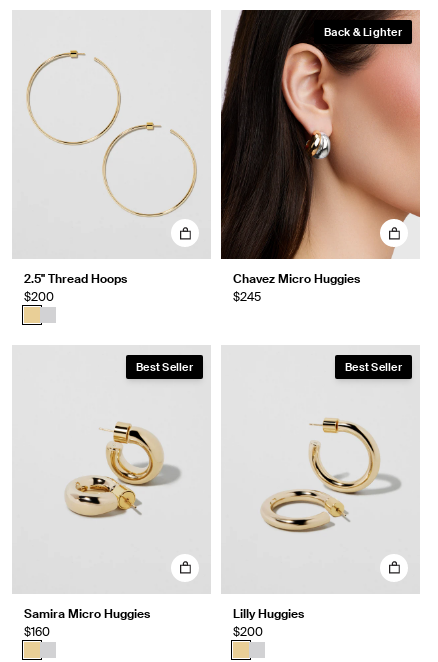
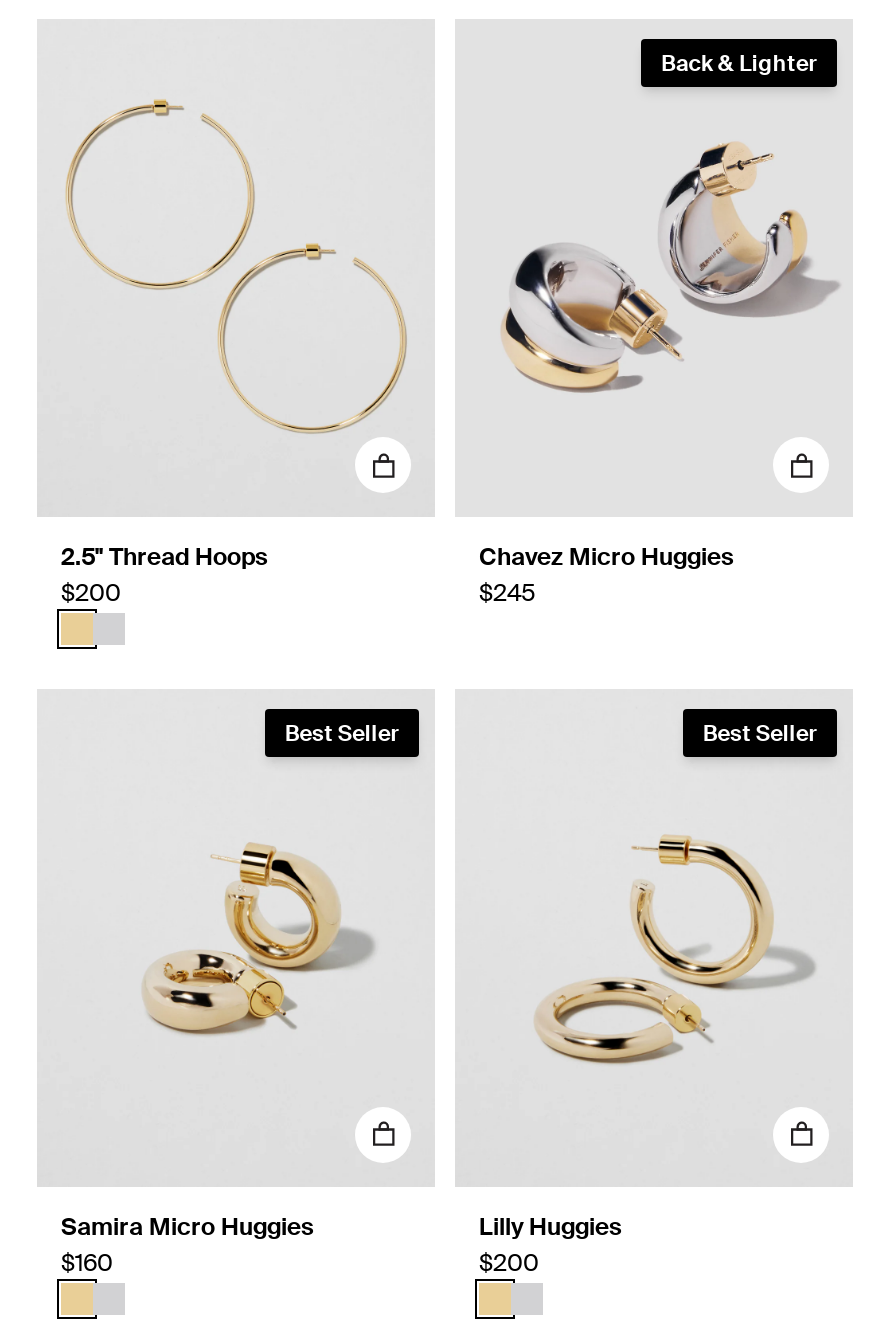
[220,9,421,260] [image] -> [455,19,853,517] [image]

